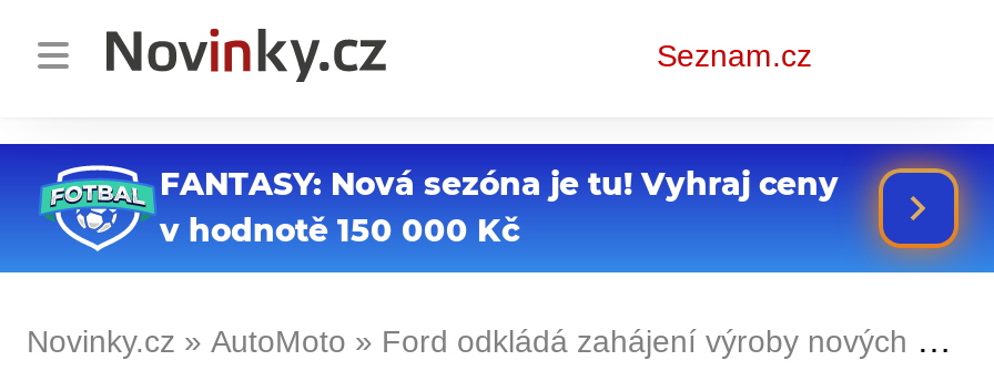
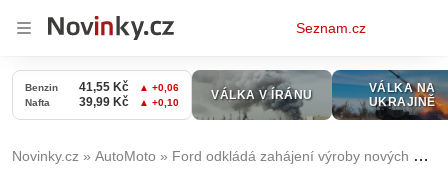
[7,142,987,275] [image] -> [3,68,445,125] [image]

